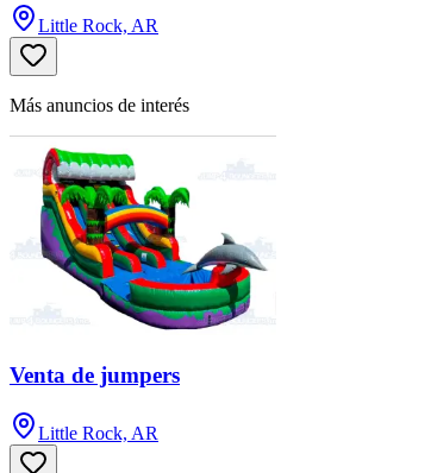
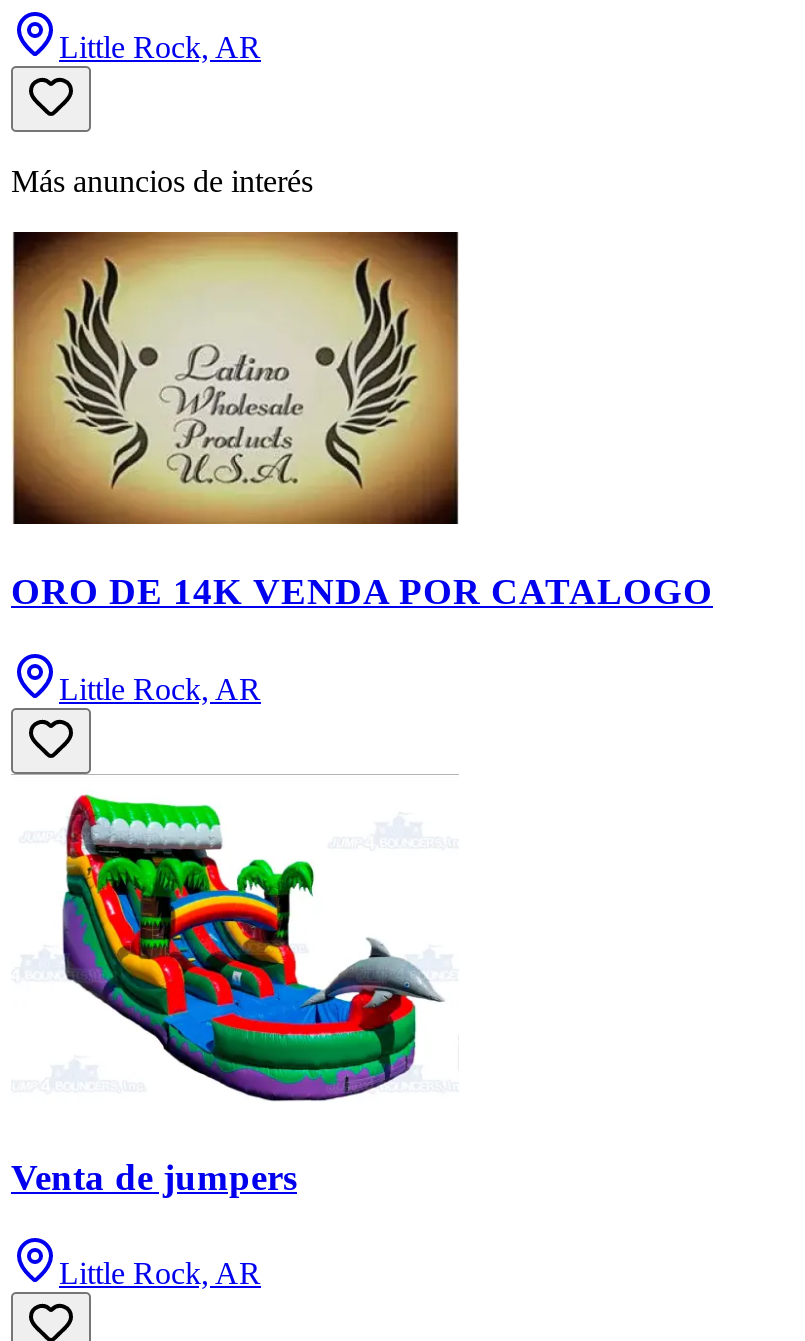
none -> [9,627,93,775] [image]
none -> [11,231,713,705] [image] | ORO DE 14K VENDA POR CATALOGO | Little Rock, AR

